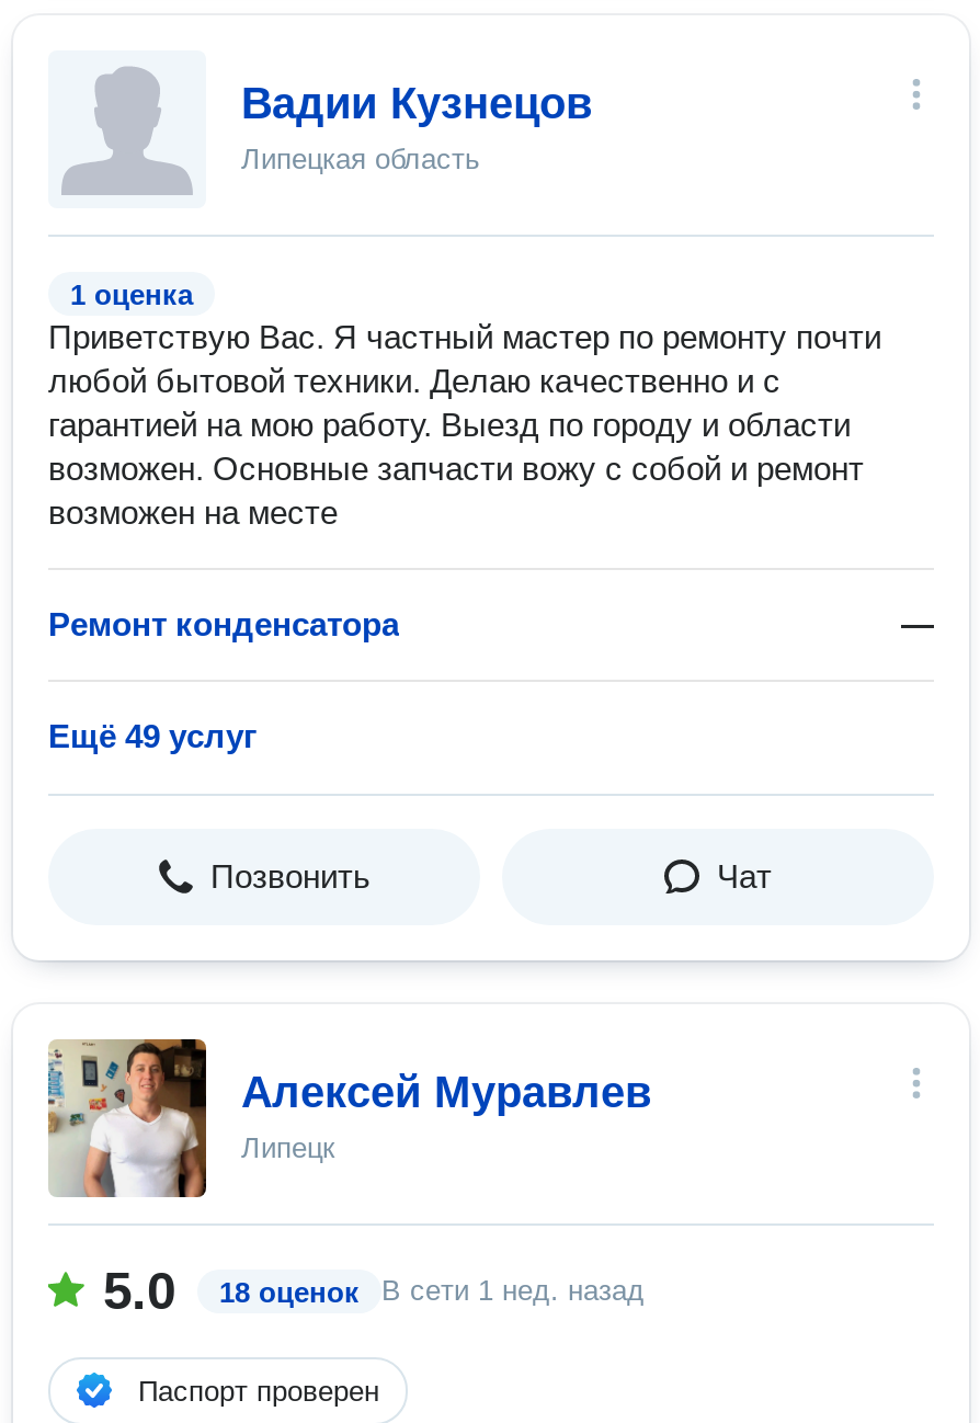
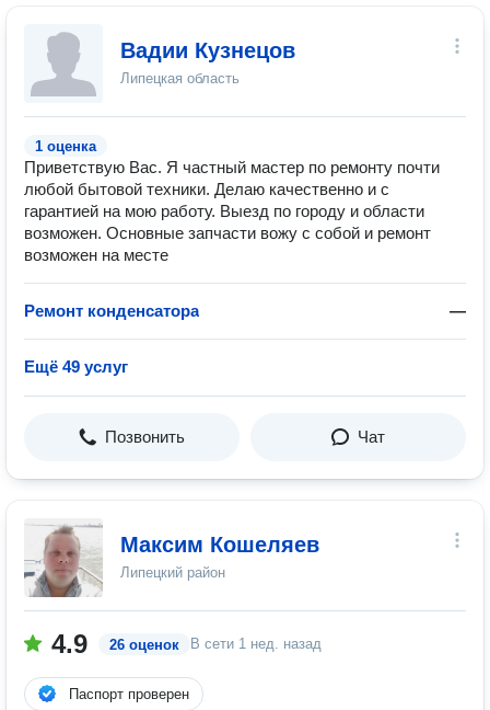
[46,1037,651,1199] [image] | Алексей Муравлев | Липецк -> [24,518,319,598] [image] | Максим Кошеляев | Липецкий район
[103,1261,360,1320] 5.0 | 18 оценок -> [51,629,179,659] 4.9 | 26 оценок

